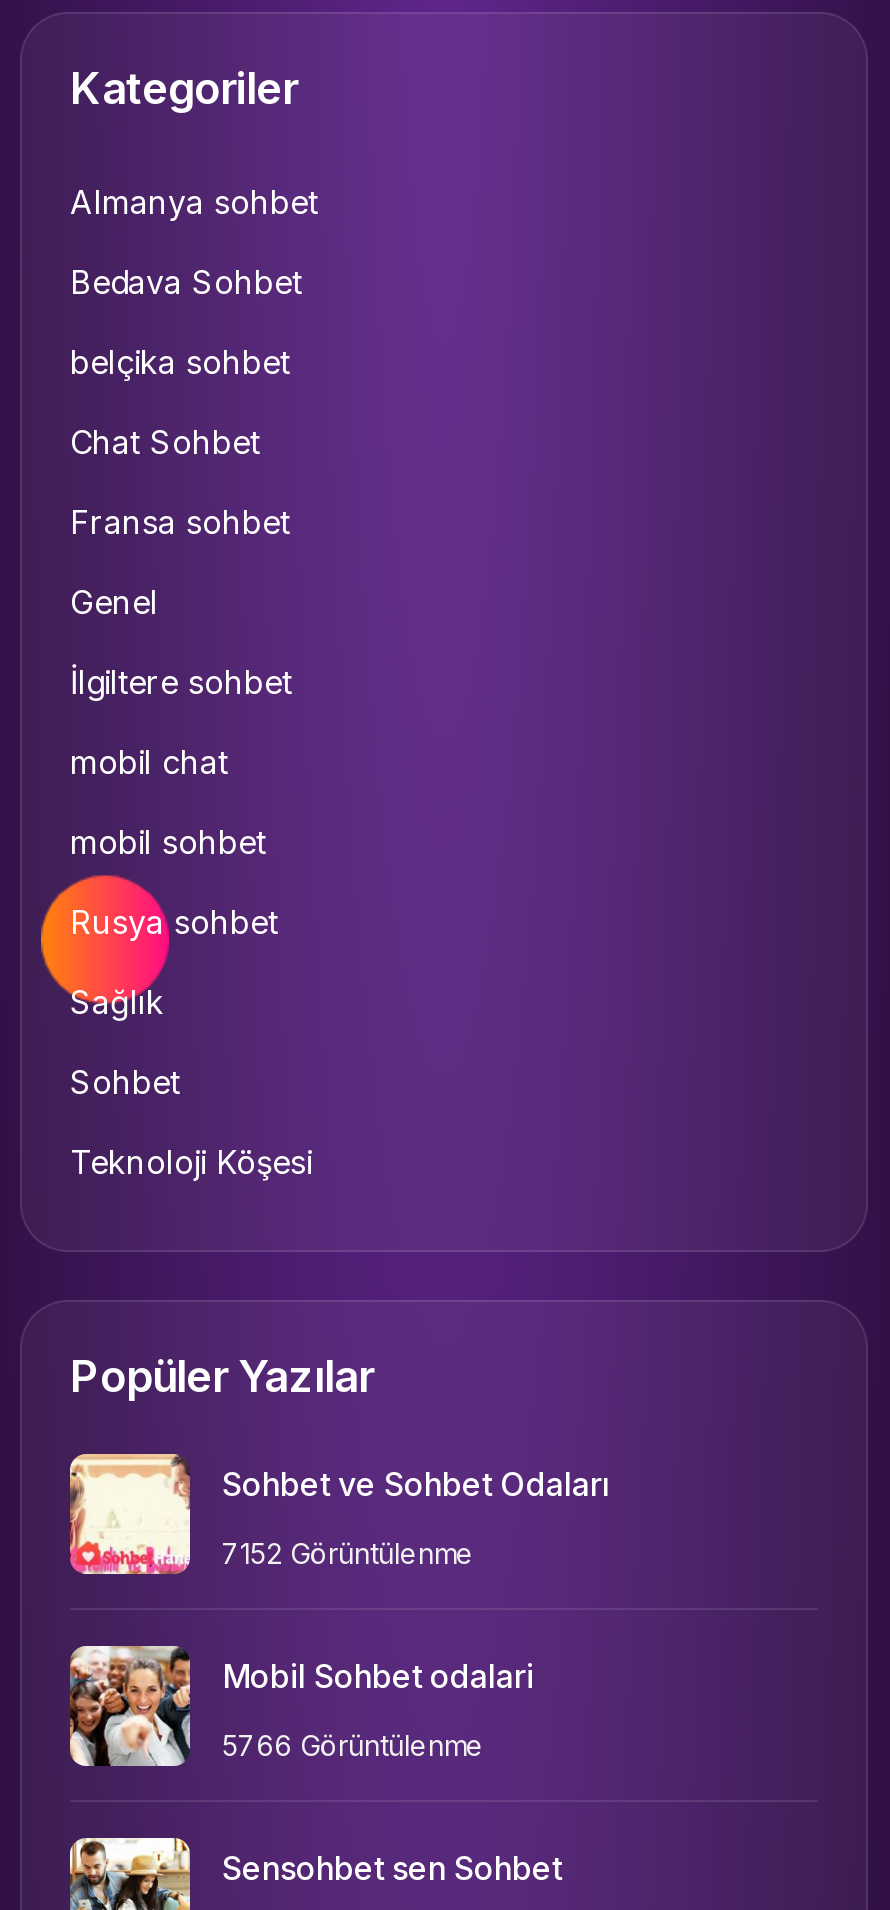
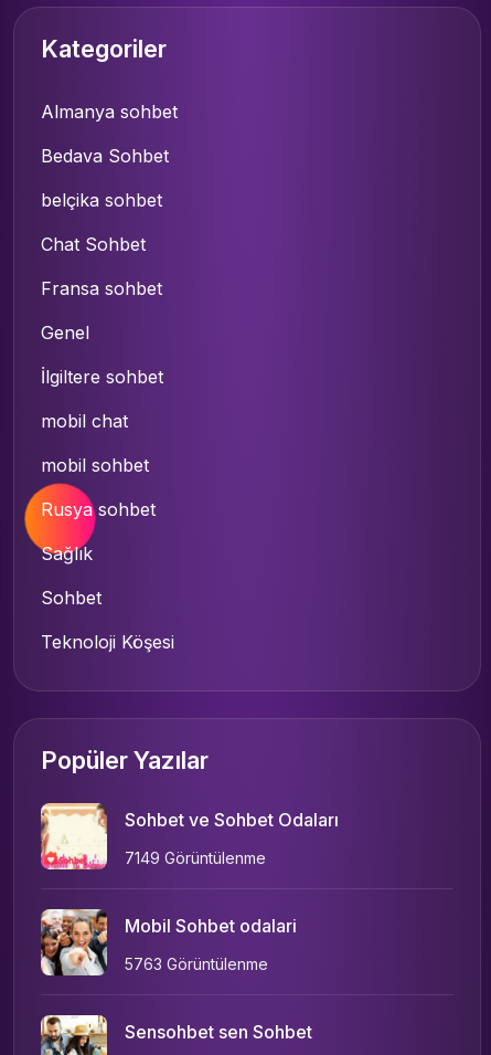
[222,1536,474,1570] 7152 Görüntülenme -> [125,849,266,867] 7149 Görüntülenme
[222,1728,484,1762] 5766 Görüntülenme -> [125,955,268,973] 5763 Görüntülenme

